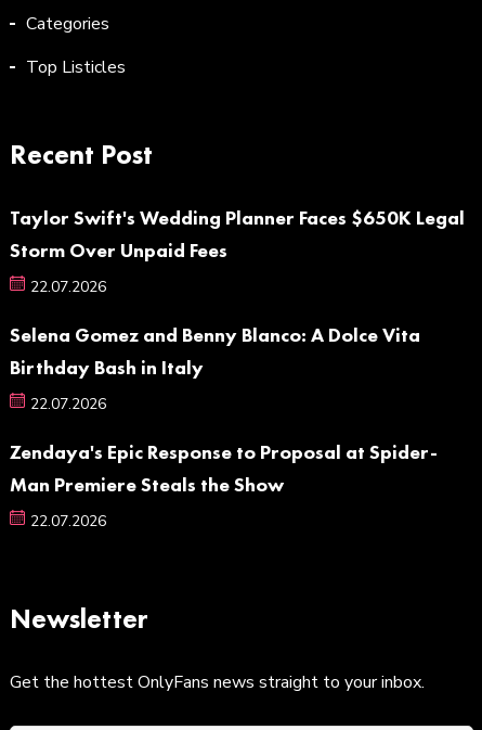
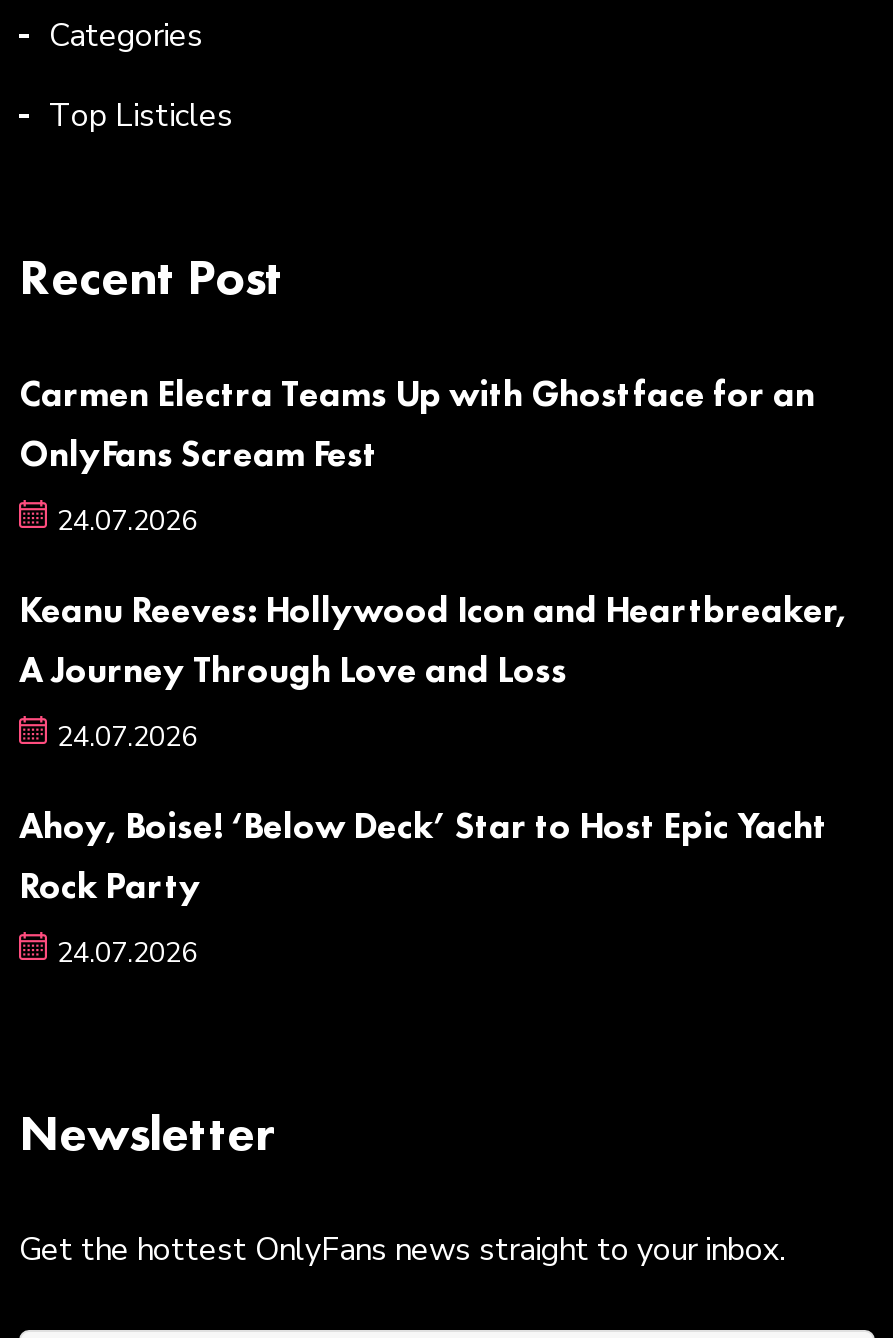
[10,205,465,262] Taylor Swift's Wedding Planner Faces $650K Legal | Storm Over Unpaid Fees -> [19,369,815,475] Carmen Electra Teams Up with Ghostface for an | OnlyFans Scream Fest
[30,276,106,297] 22.07.2026 -> [57,501,197,539] 24.07.2026
[10,322,420,379] Selena Gomez and Benny Blanco: A Dolce Vita | Birthday Bash in Italy -> [19,585,847,691] Keanu Reeves: Hollywood Icon and Heartbreaker, | A Journey Through Love and Loss
[30,393,106,414] 22.07.2026 -> [57,717,197,755] 24.07.2026
[10,439,438,496] Zendaya's Epic Response to Proposal at Spider- | Man Premiere Steals the Show -> [19,801,827,907] Ahoy, Boise! ‘Below Deck’ Star to Host Epic Yacht | Rock Party
[30,511,106,531] 22.07.2026 -> [57,933,197,971] 24.07.2026

